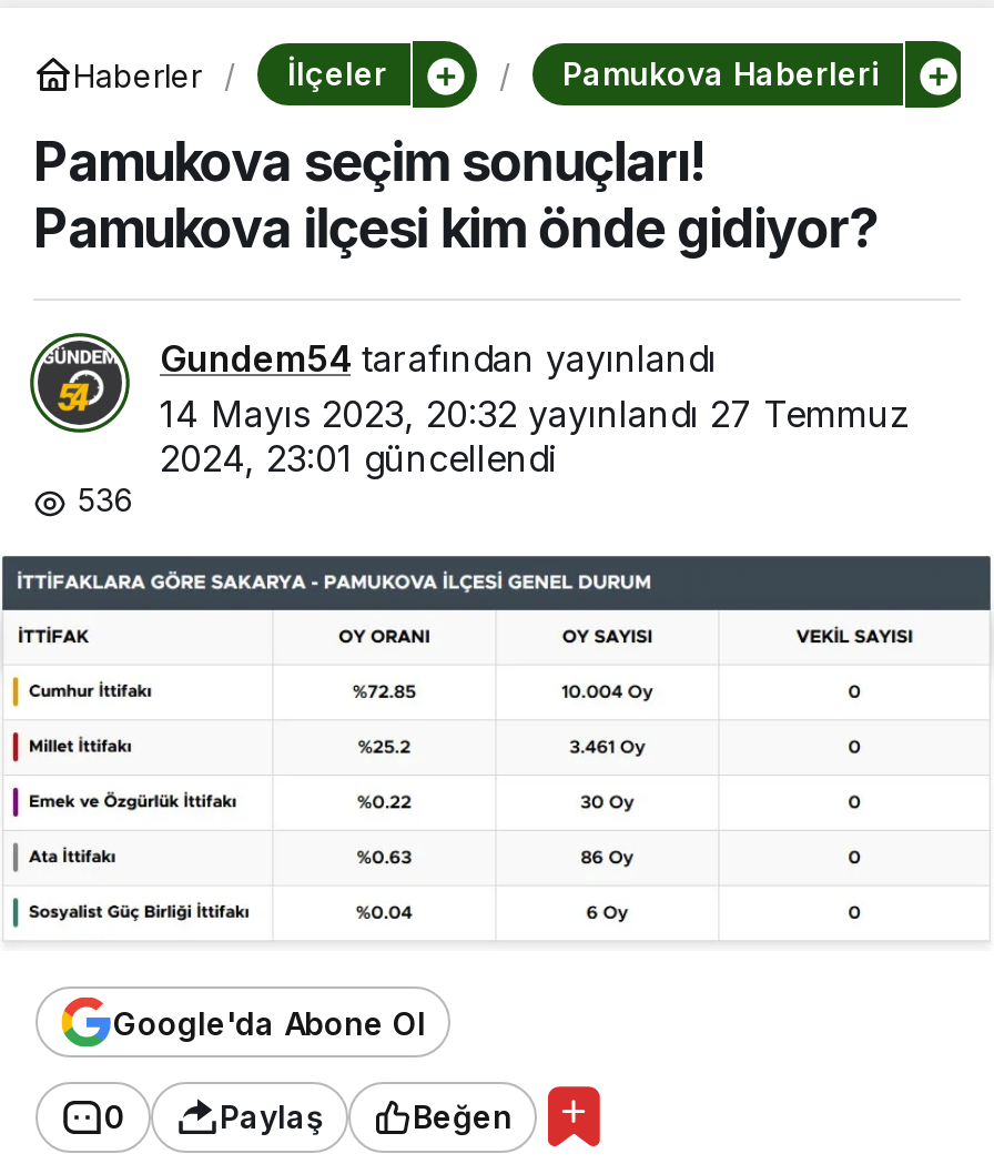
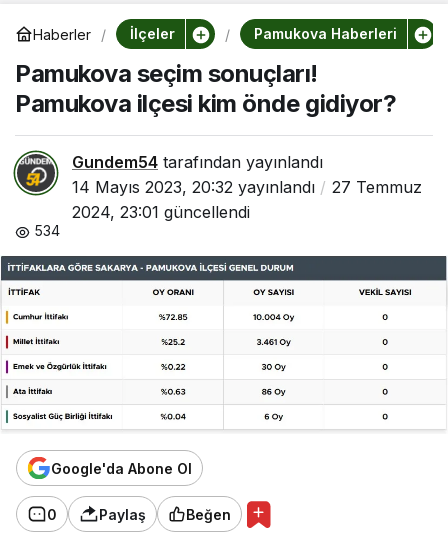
[78,482,133,519] 536 -> [35,222,60,239] 534

